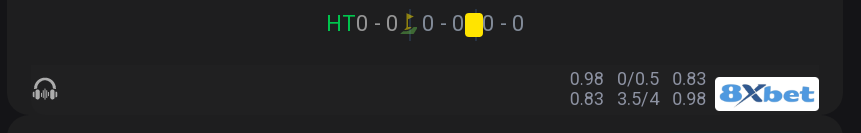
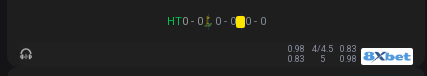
[570,69,706,89] 0.98 0/0.5 0.83 -> [288,44,357,54] 0.98 4/4.5 0.83
[570,89,706,109] 0.83 3.5/4 0.98 -> [288,54,357,64] 0.83 5 0.98

